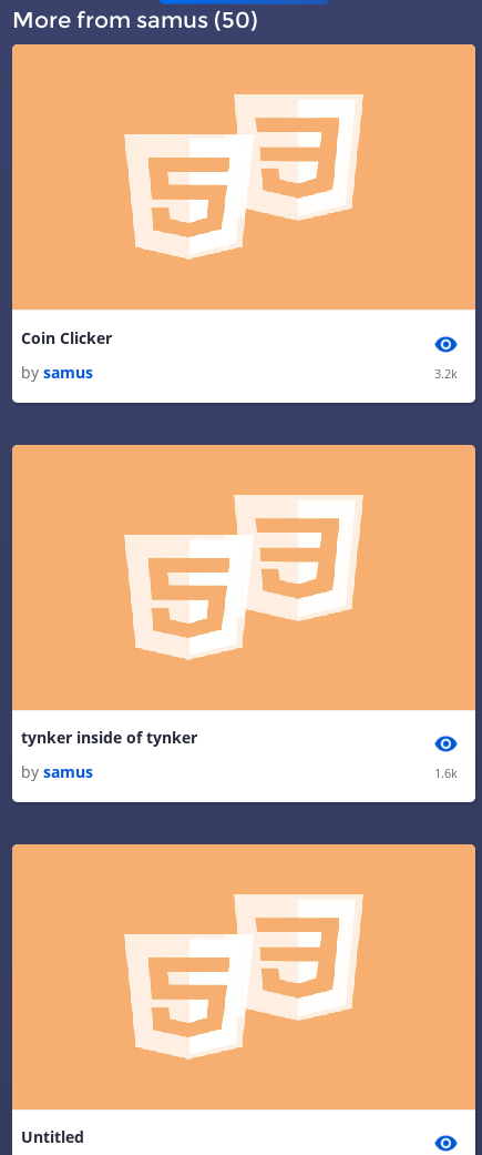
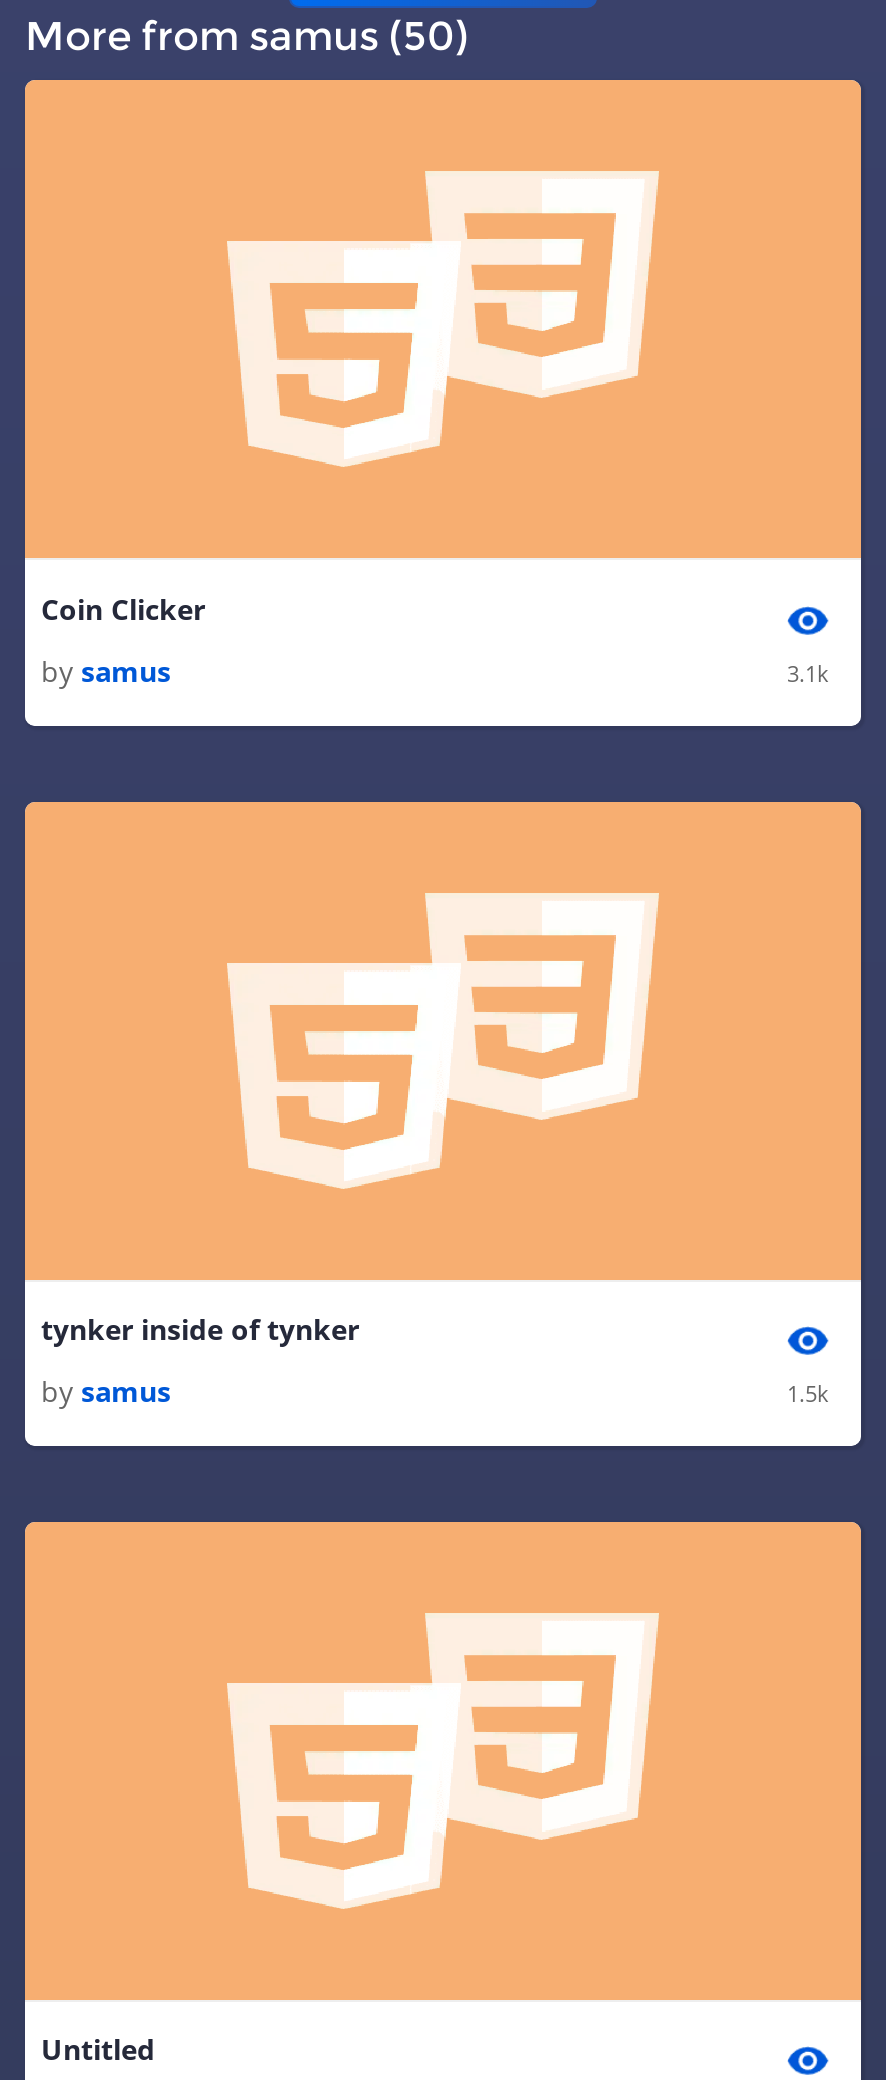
[434,364,458,381] 3.2k -> [787,657,829,687] 3.1k
[434,764,458,781] 1.6k -> [787,1378,829,1408] 1.5k

